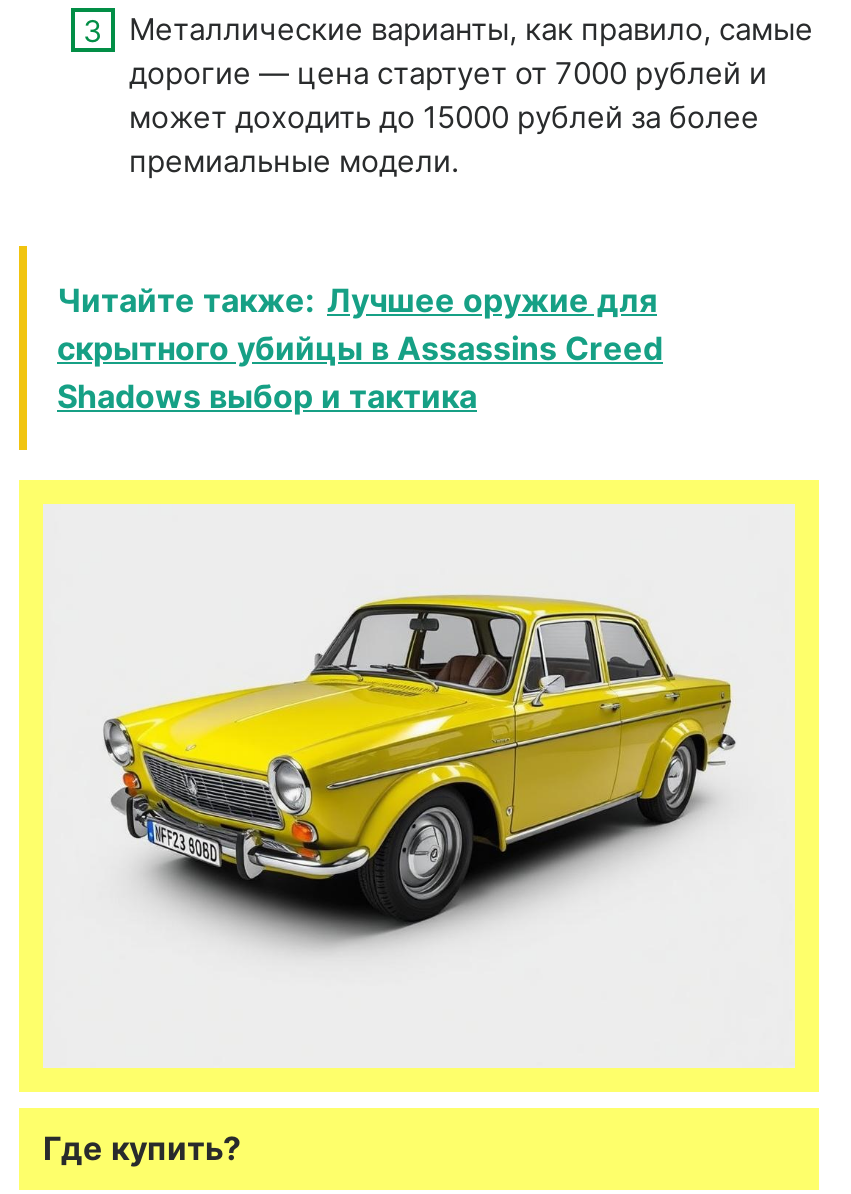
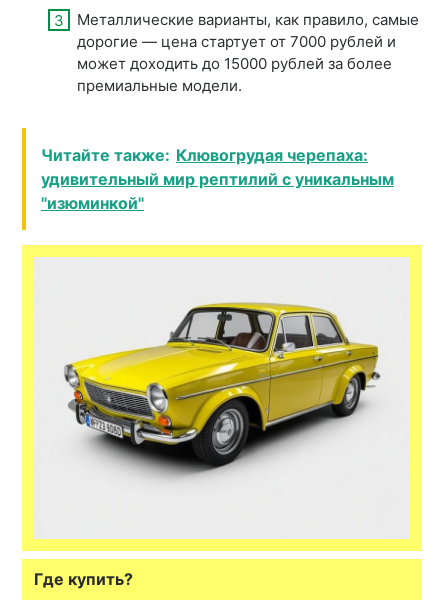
[57,280,663,416] Читайте также: Лучшее оружие для | скрытного убийцы в Assassins Creed | Shadows выбор и тактика -> [41,145,394,213] Читайте также: Клювогрудая черепаха: | удивительный мир рептилий с уникальным | "изюминкой"

